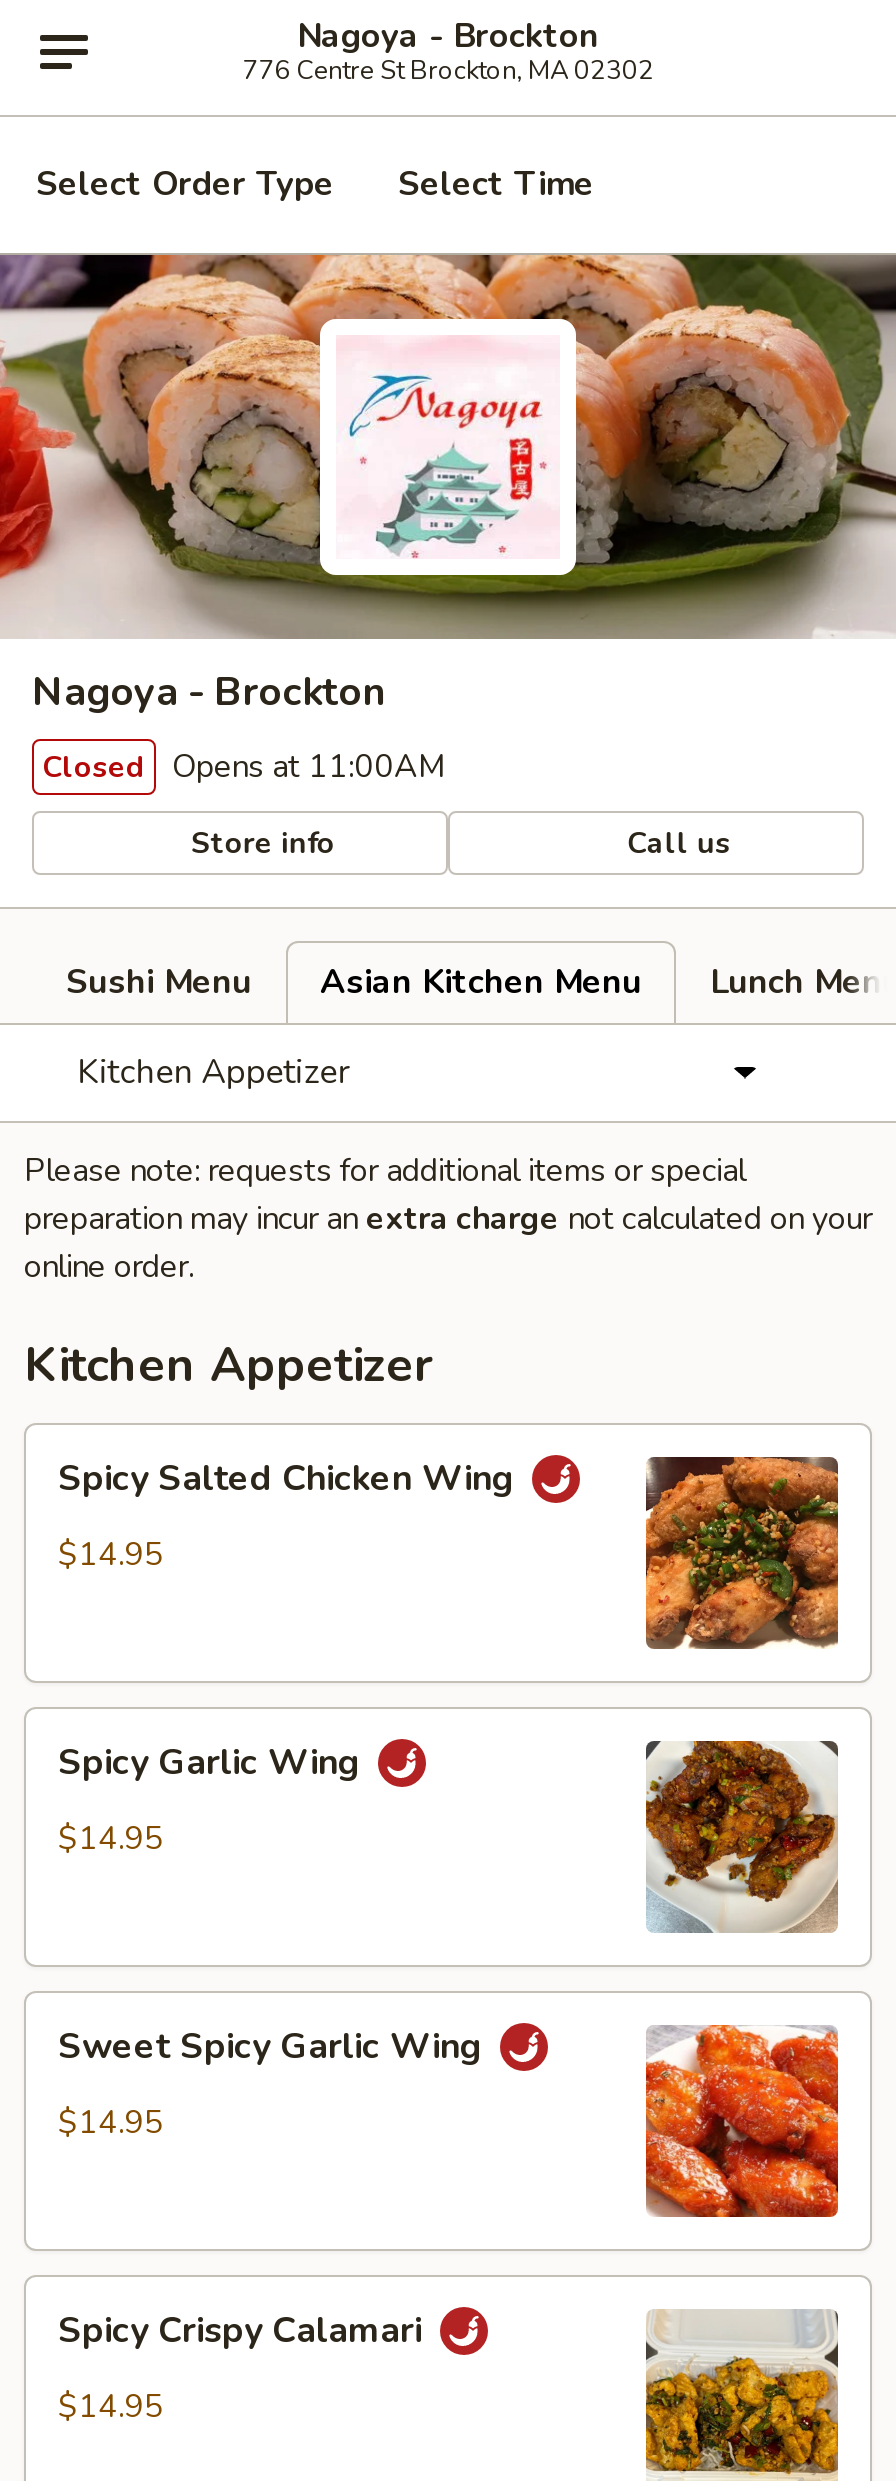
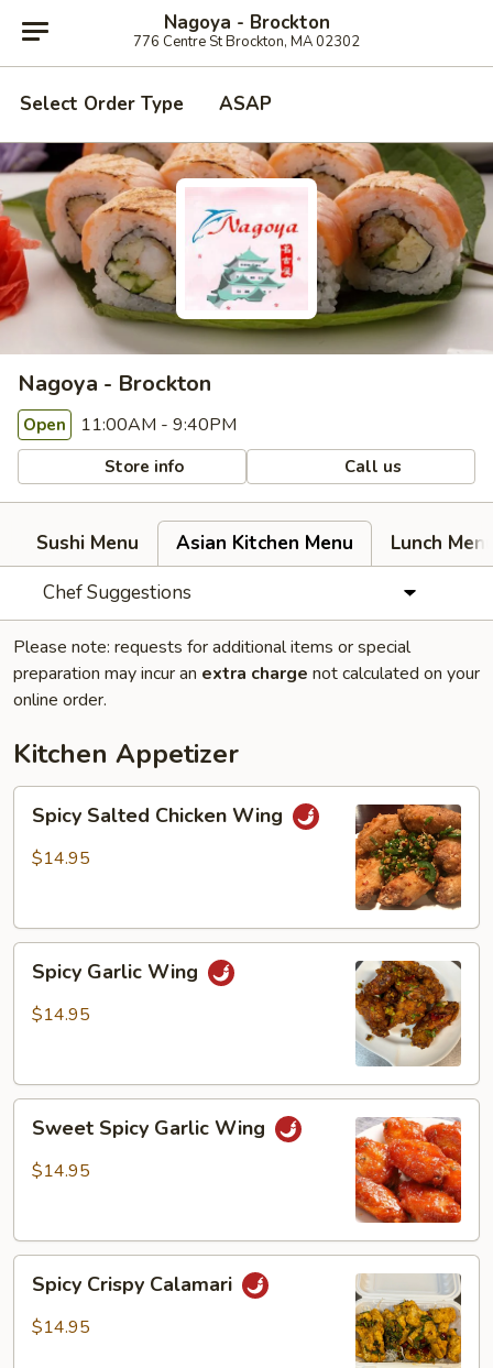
[398,161,594,207] Select Time -> [219,91,272,117] ASAP
[42,745,446,789] Closed Opens at 11:00AM -> [23,413,237,437] Open 11:00AM - 9:40PM
[77,1049,351,1095] Kitchen Appetizer -> [42,580,191,605] Chef Suggestions

